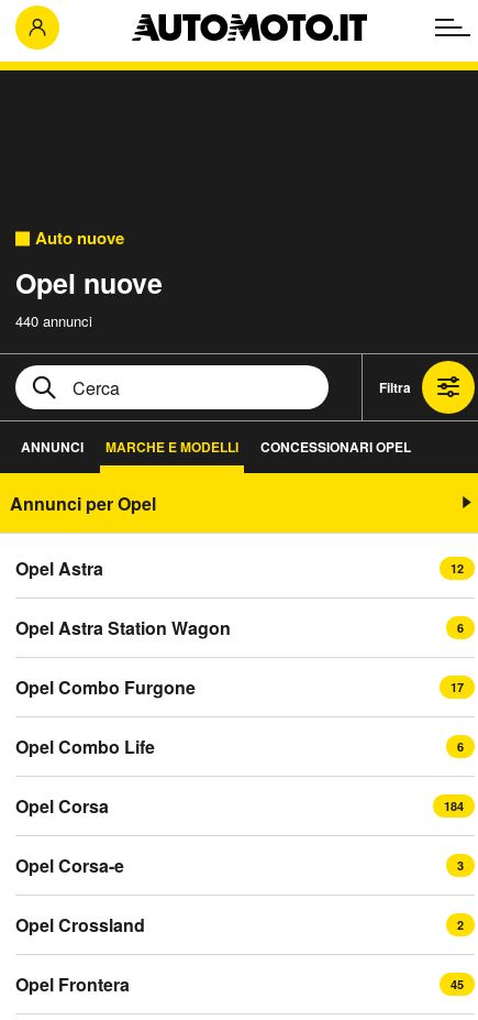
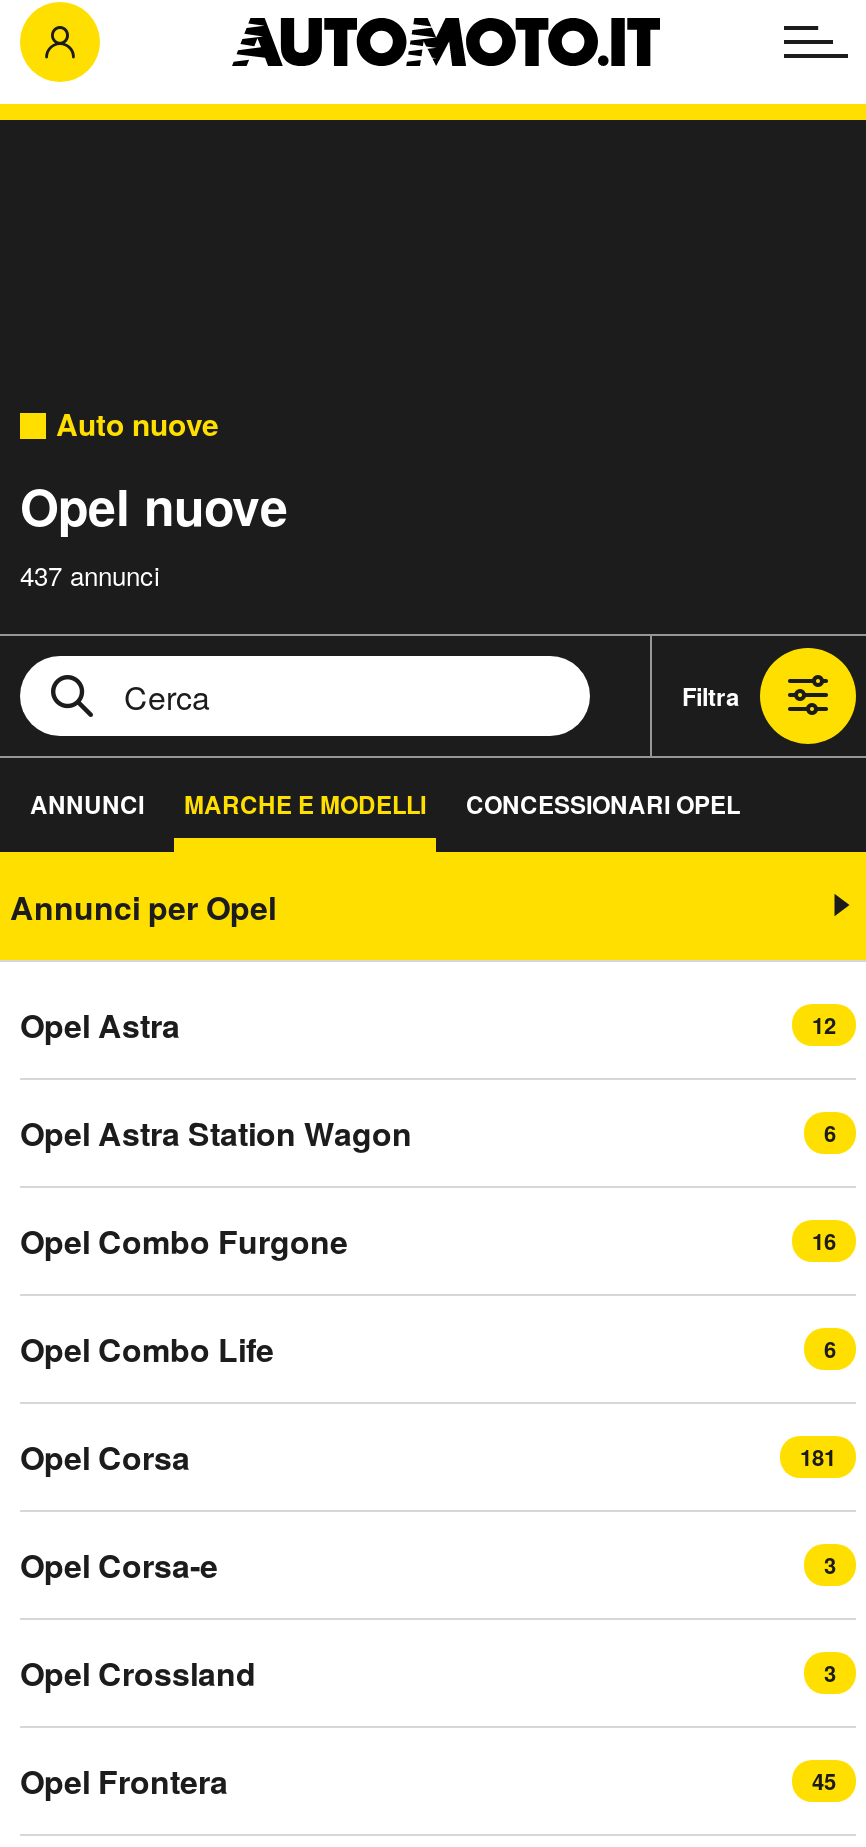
[15,310,92,331] 440 annunci -> [20,556,160,594] 437 annunci
[451,679,464,695] 17 -> [812,1226,836,1256] 16
[444,798,464,814] 184 -> [800,1442,836,1472] 181
[457,917,464,933] 2 -> [824,1658,836,1688] 3

